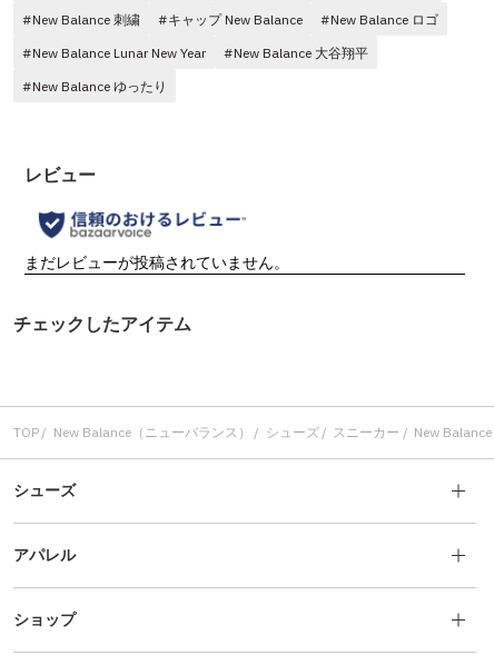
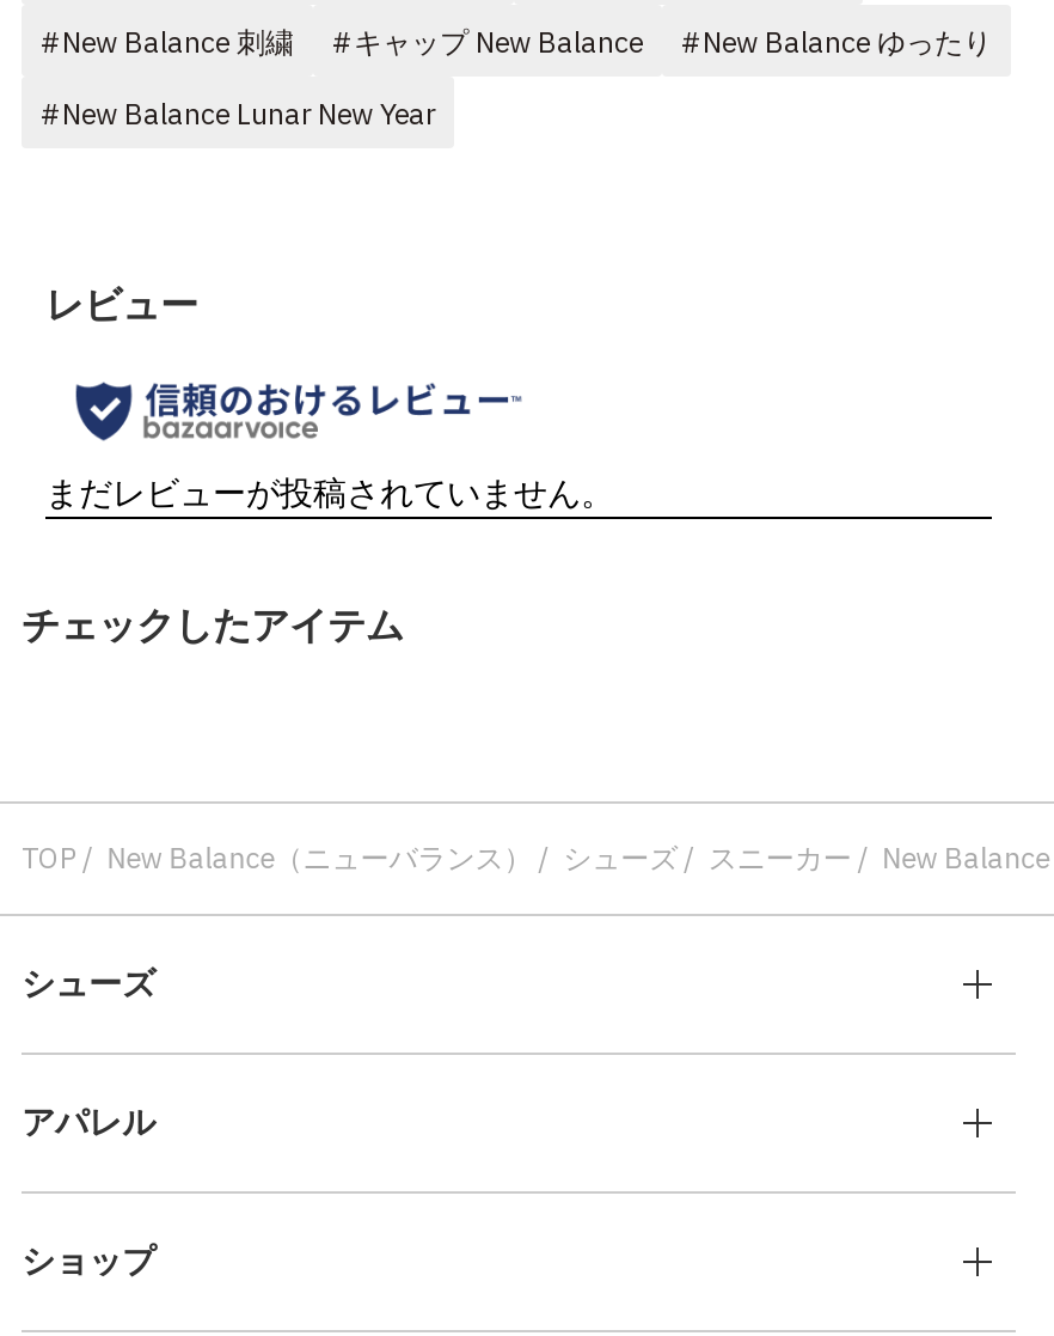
[320,11,438,28] #New Balance ロゴ -> none
[224,44,368,61] #New Balance 大谷翔平 -> none
moved [22,78,167,94] -> [681,23,992,59]: #New Balance ゆったり

